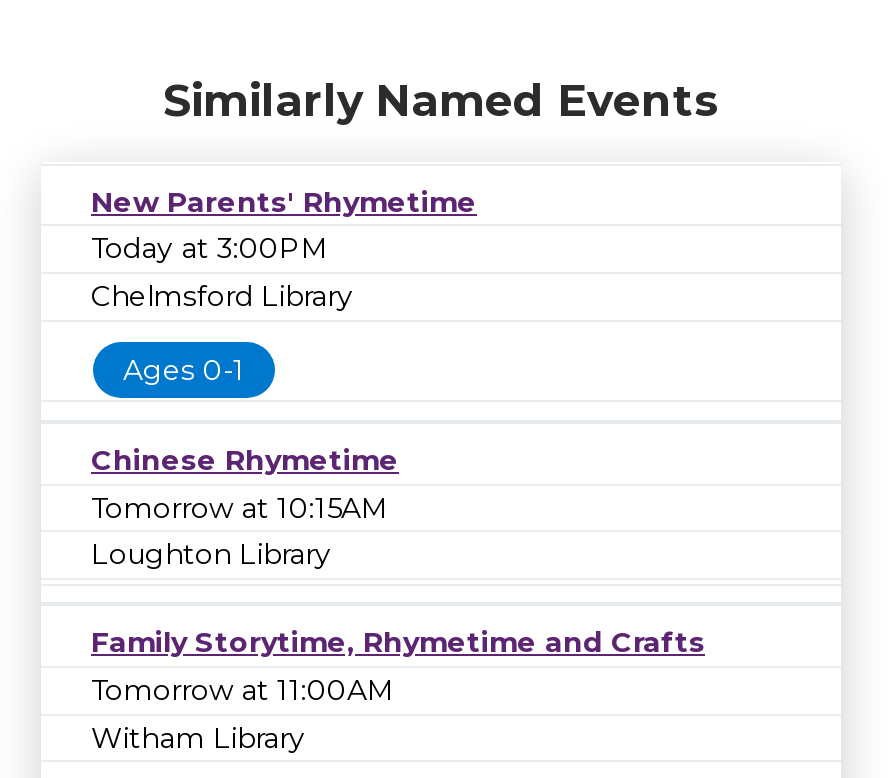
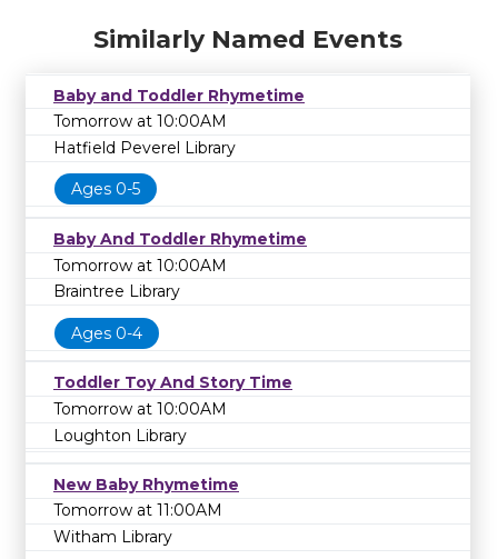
[91,183,477,525] New Parents' Rhymetime | Today at 3:00PM | Chelmsford Library | Ages 0-1 | Chinese Rhymetime | Tomorrow at 10:15AM -> [53,85,307,419] Baby and Toddler Rhymetime | Tomorrow at 10:00AM | Hatfield Peverel Library | Ages 0-5 | Baby And Toddler Rhymetime | Tomorrow at 10:00AM | Braintree Library | Ages 0-4 | Toddler Toy And Story Time | Tomorrow at 10:00AM
[91,625,705,661] Family Storytime, Rhymetime and Crafts -> [53,474,239,494] New Baby Rhymetime

